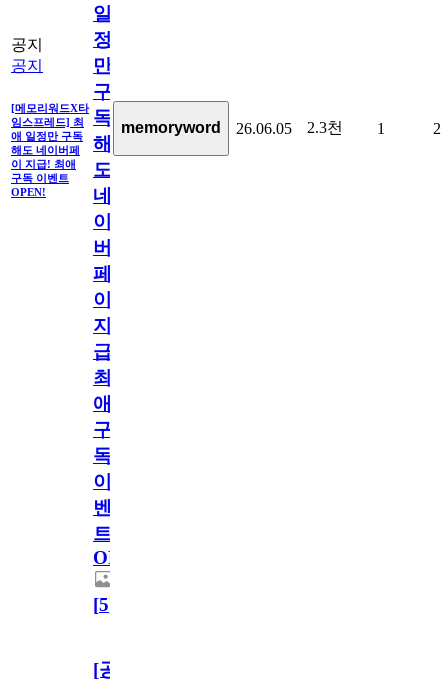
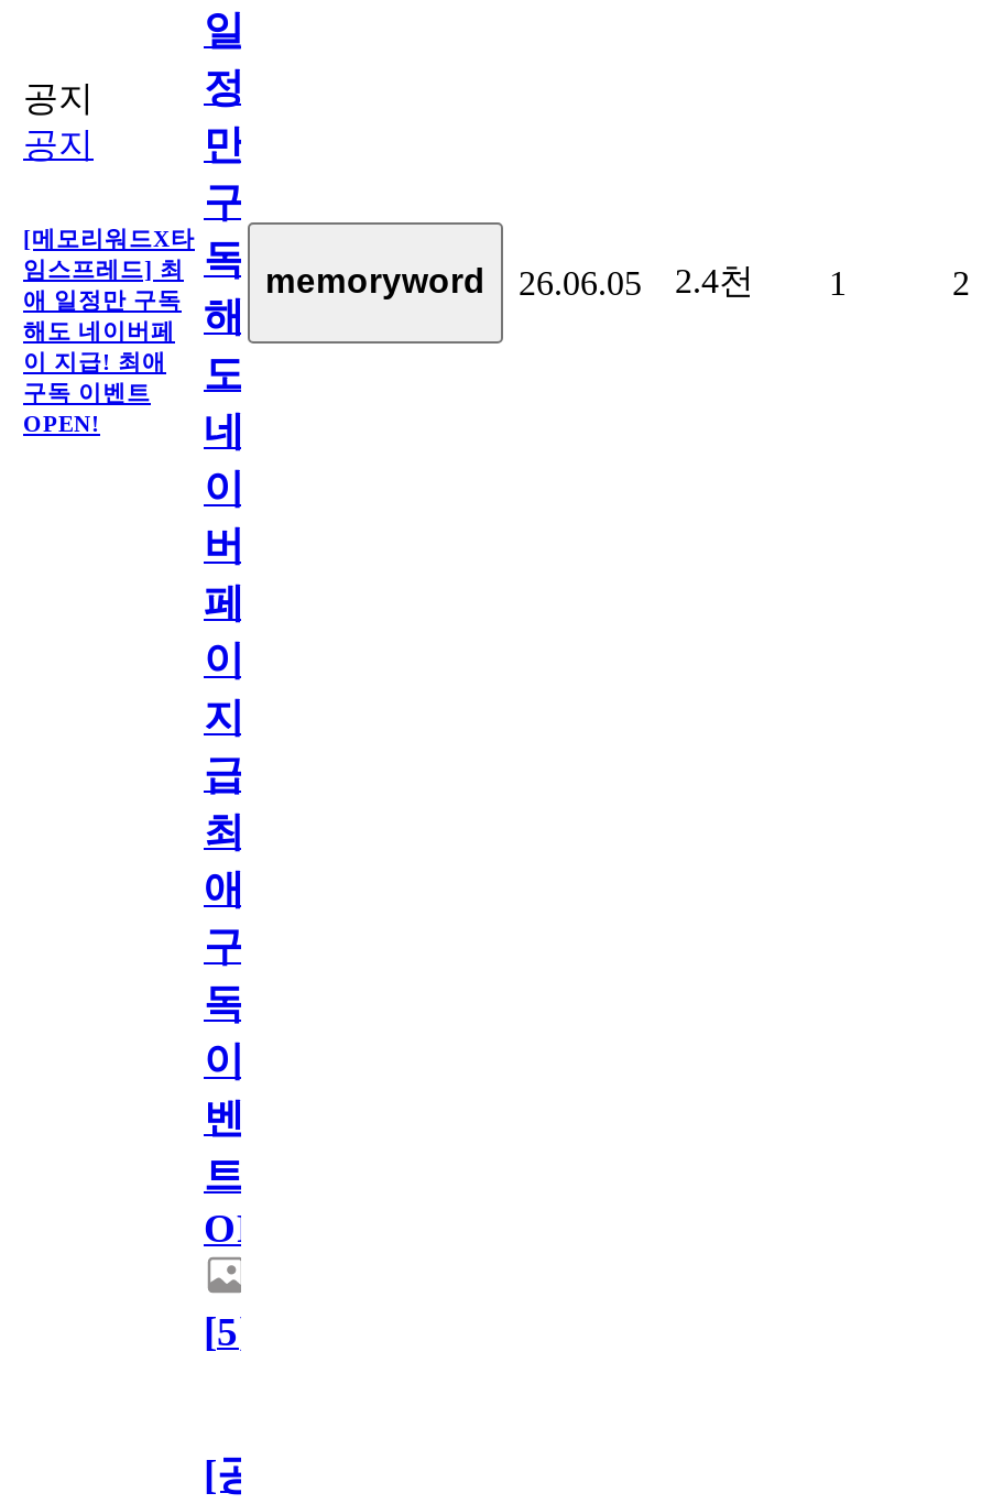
[11,102,385,137] [메모리워드X타 임스프레드] 최 독 memoryword 26.06.05 2.3천 1 -> [23,224,847,301] [메모리워드X타 임스프레드] 최 독 memoryword 26.06.05 2.4천 1

